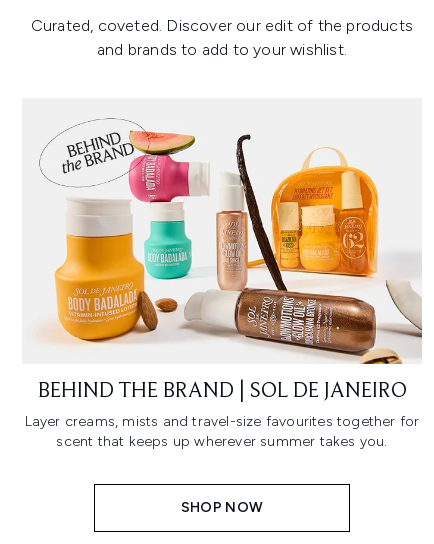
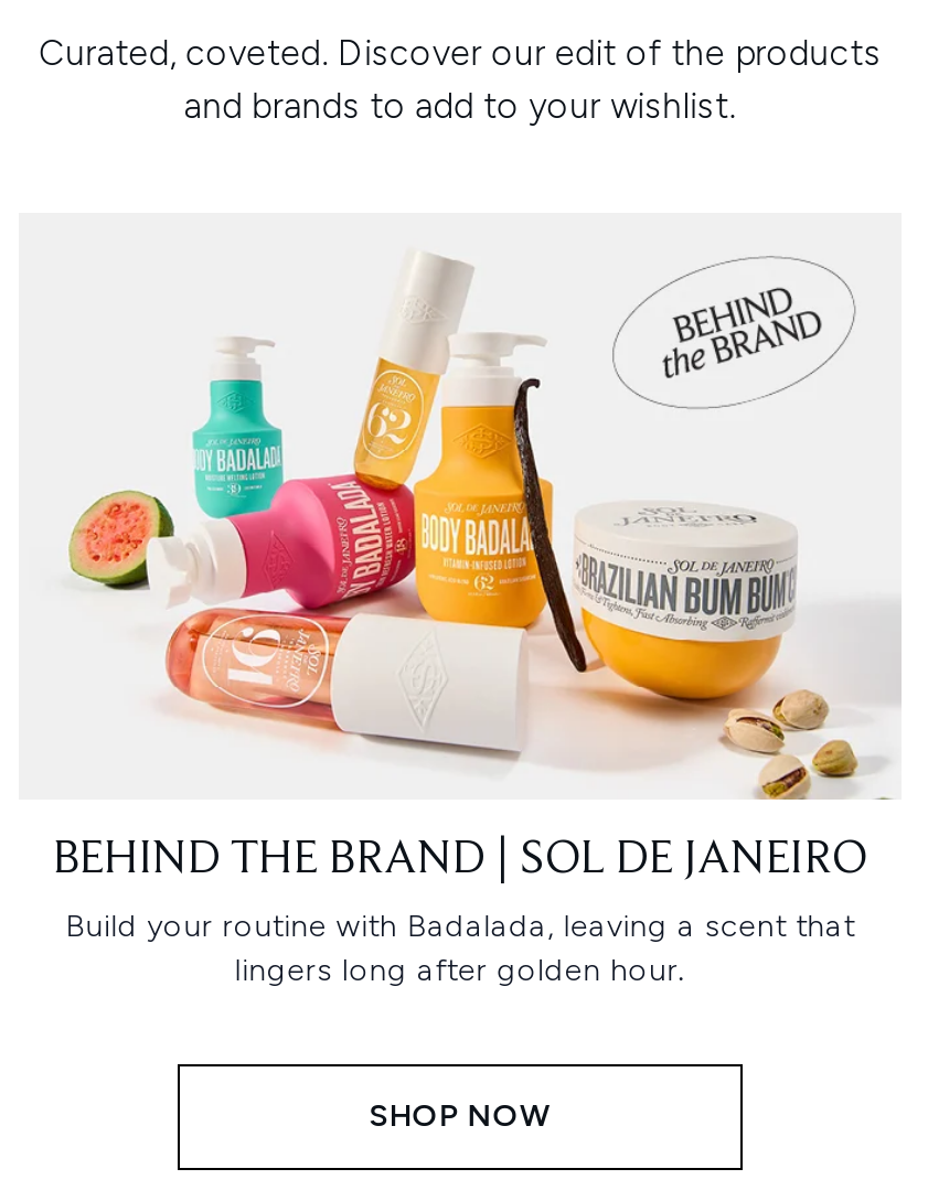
[39,118,423,365] [image] -> [67,255,902,802] [image]
[25,413,419,450] Layer creams, mists and travel-size favourites together for | scent that keeps up wherever summer takes you. -> [65,908,855,990] Build your routine with Badalada, leaving a scent that | lingers long after golden hour.

